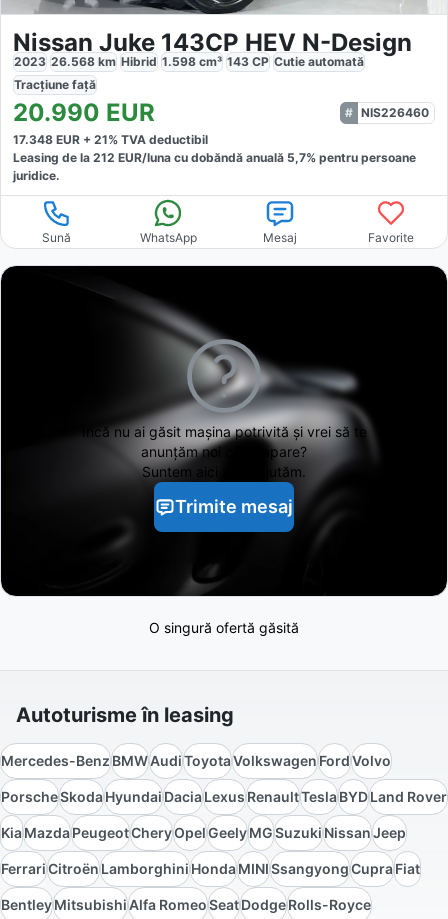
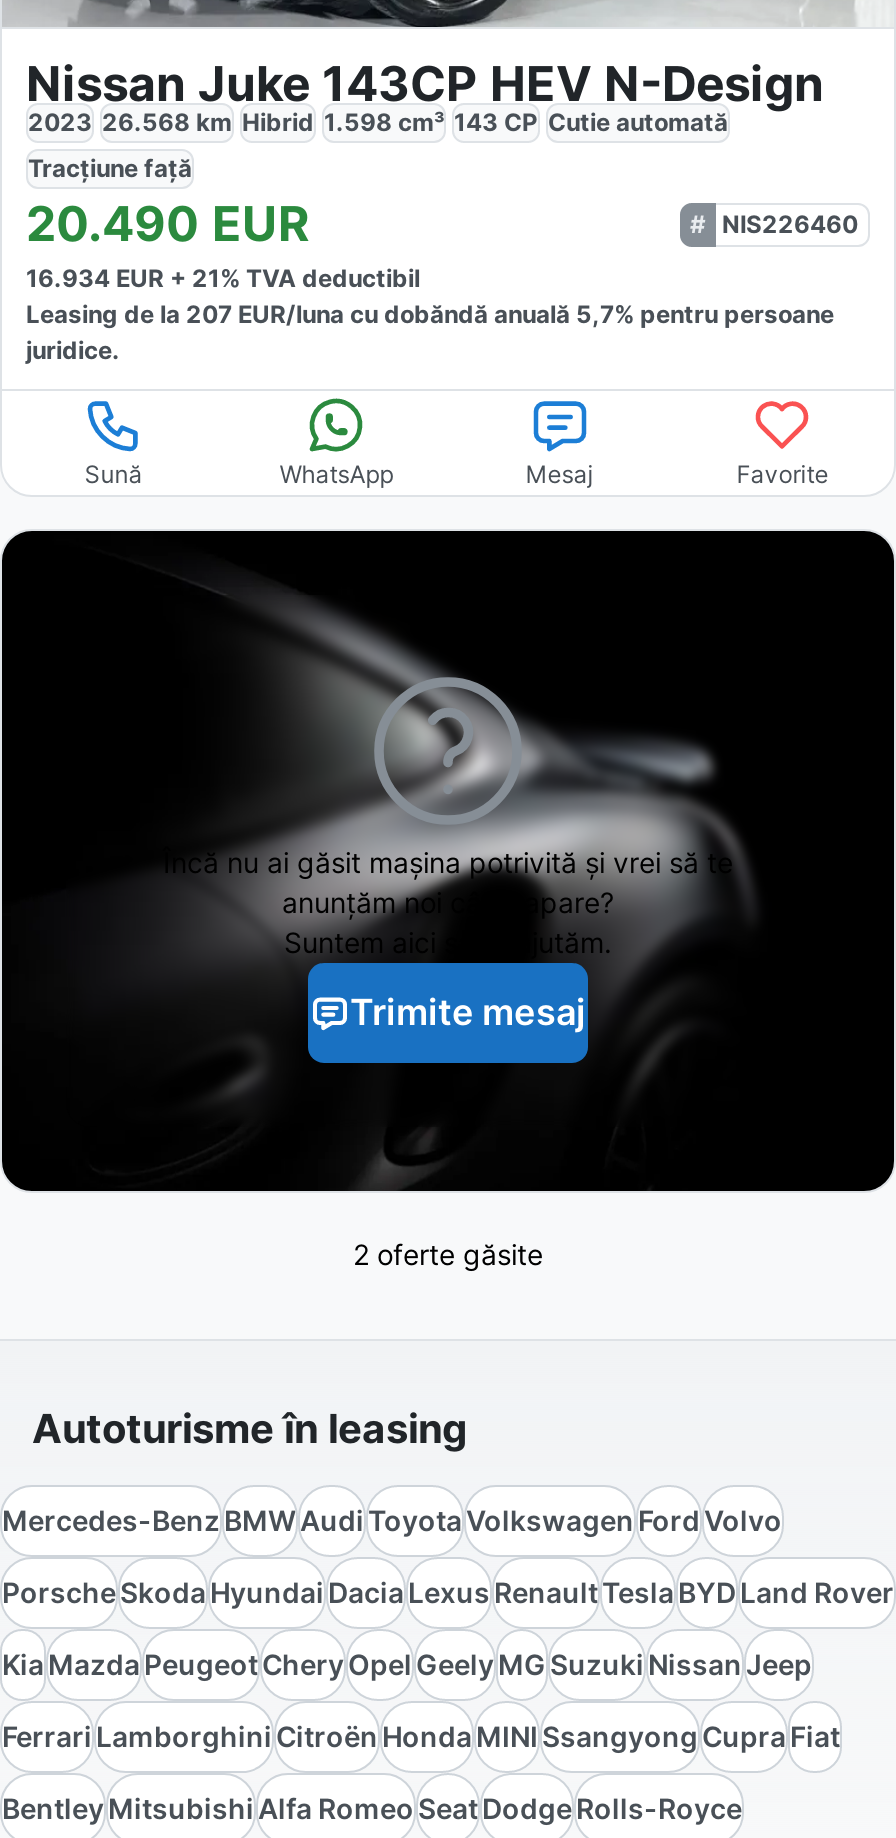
[13,97,155,126] 20.990 EUR -> [26,195,310,253] 20.490 EUR
[13,131,208,146] 17.348 EUR + 21% TVA deductibil -> [26,263,420,293] 16.934 EUR + 21% TVA deductibil
[13,149,416,164] Leasing de la 212 EUR/luna cu dobăndă anuală 5,7% pentru persoane -> [26,299,834,329] Leasing de la 207 EUR/luna cu dobăndă anuală 5,7% pentru persoane
[149,618,299,635] O singură ofertă găsită -> [353,1237,543,1271] 2 oferte găsite
[1,859,420,876] Ferrari Citroën Lamborghini Honda MINI Ssangyong Cupra Fiat -> [2,1719,840,1753] Ferrari Lamborghini Citroën Honda MINI Ssangyong Cupra Fiat

